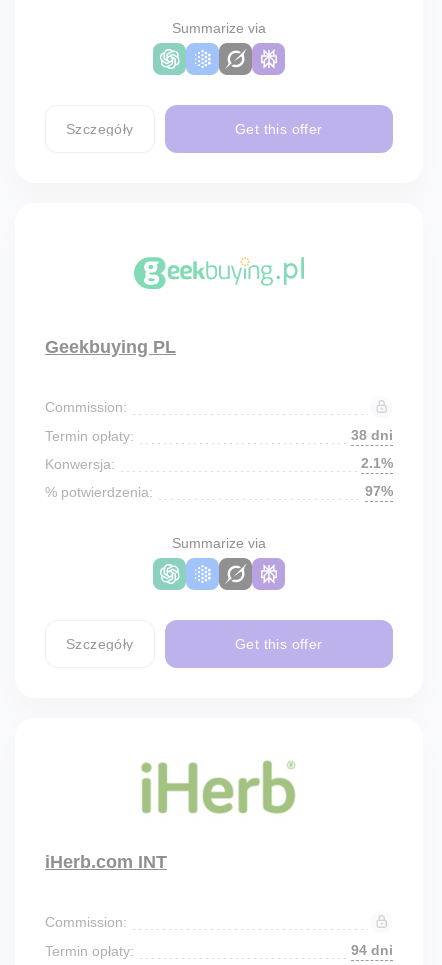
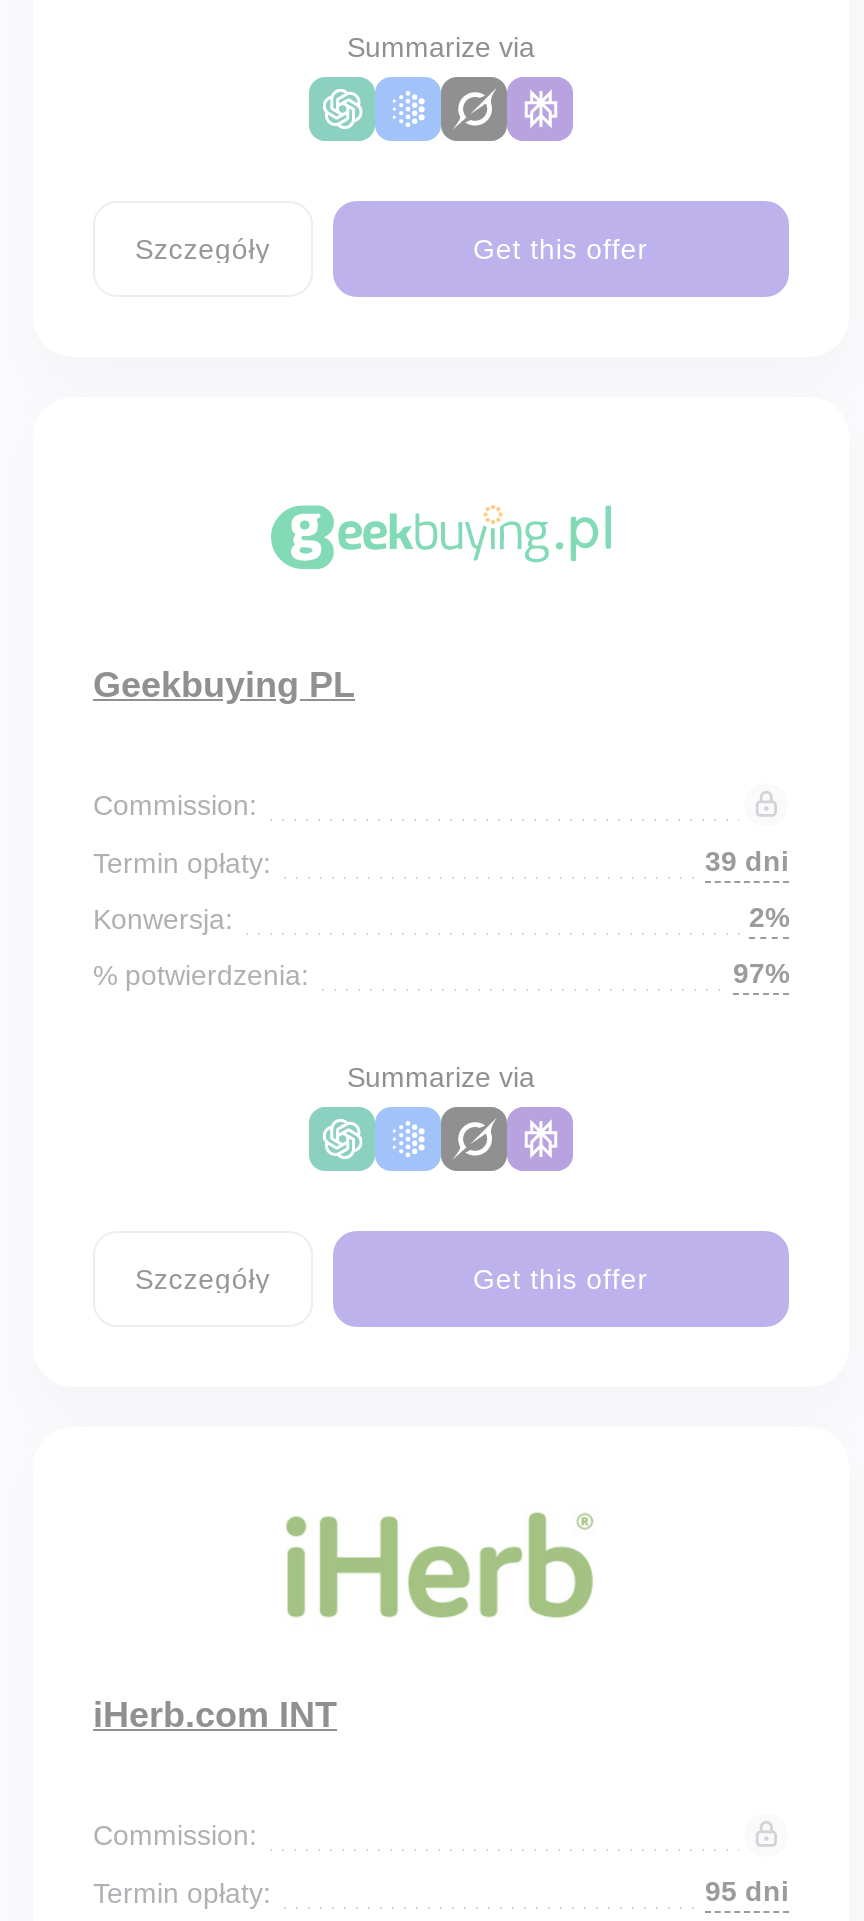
[351,427,393,443] 38 dni -> [705,845,789,877] 39 dni
[361,455,393,471] 2.1% -> [749,901,789,933] 2%
[351,942,393,958] 94 dni -> [705,1875,789,1907] 95 dni

